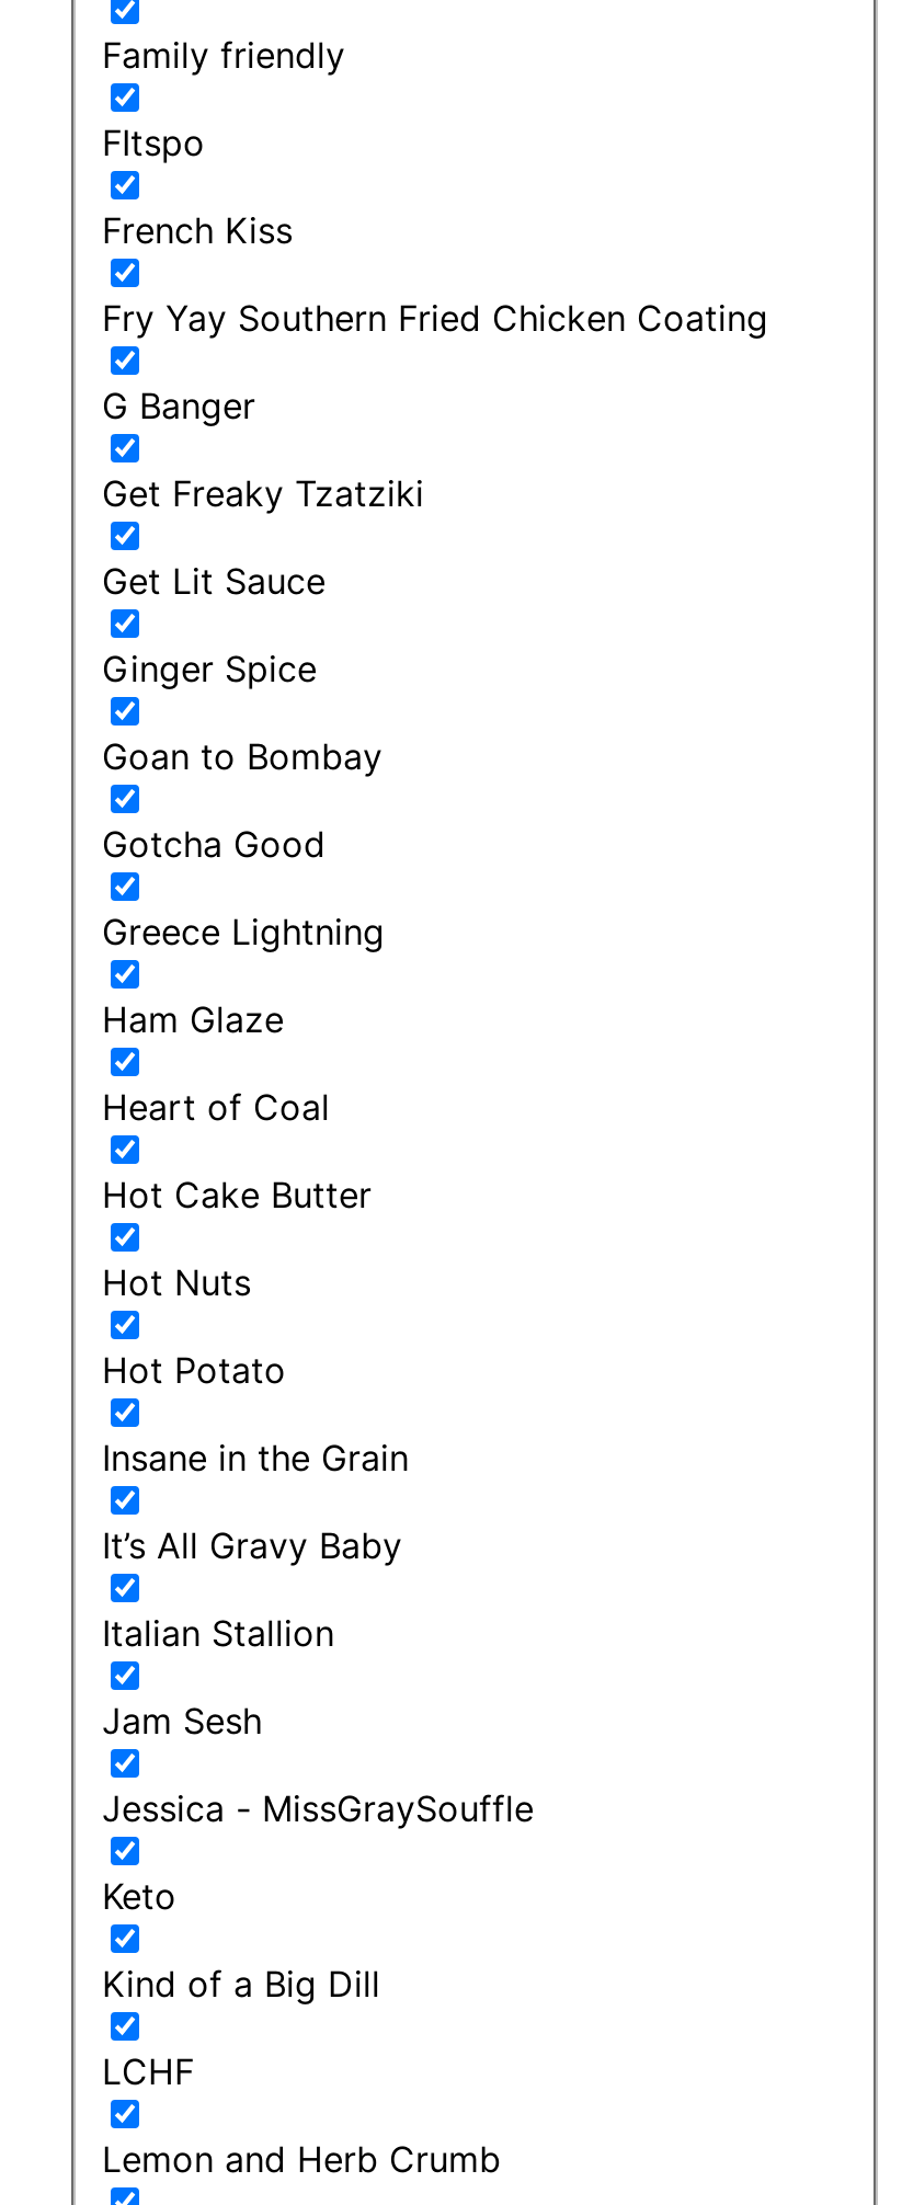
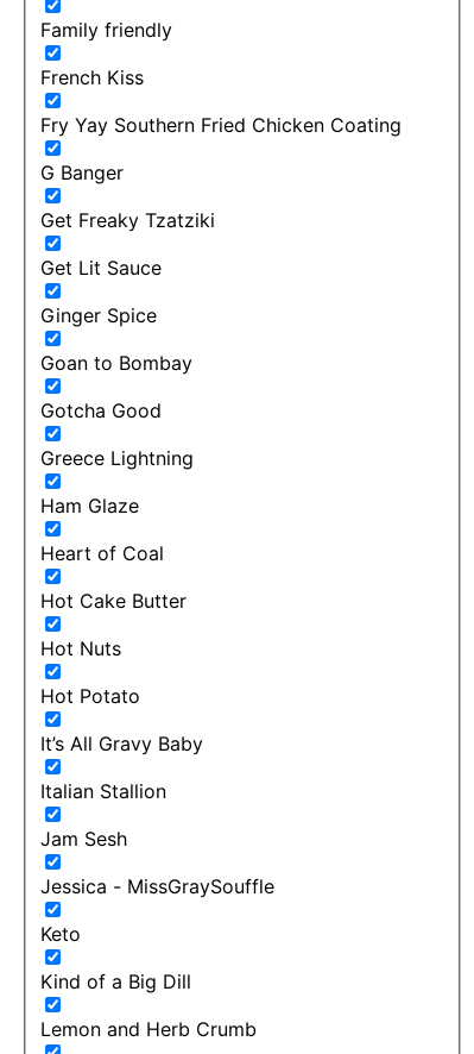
[102,120,205,164] FItspo -> none
[102,1435,409,1479] Insane in the Grain -> none
[102,2049,194,2093] LCHF -> none

